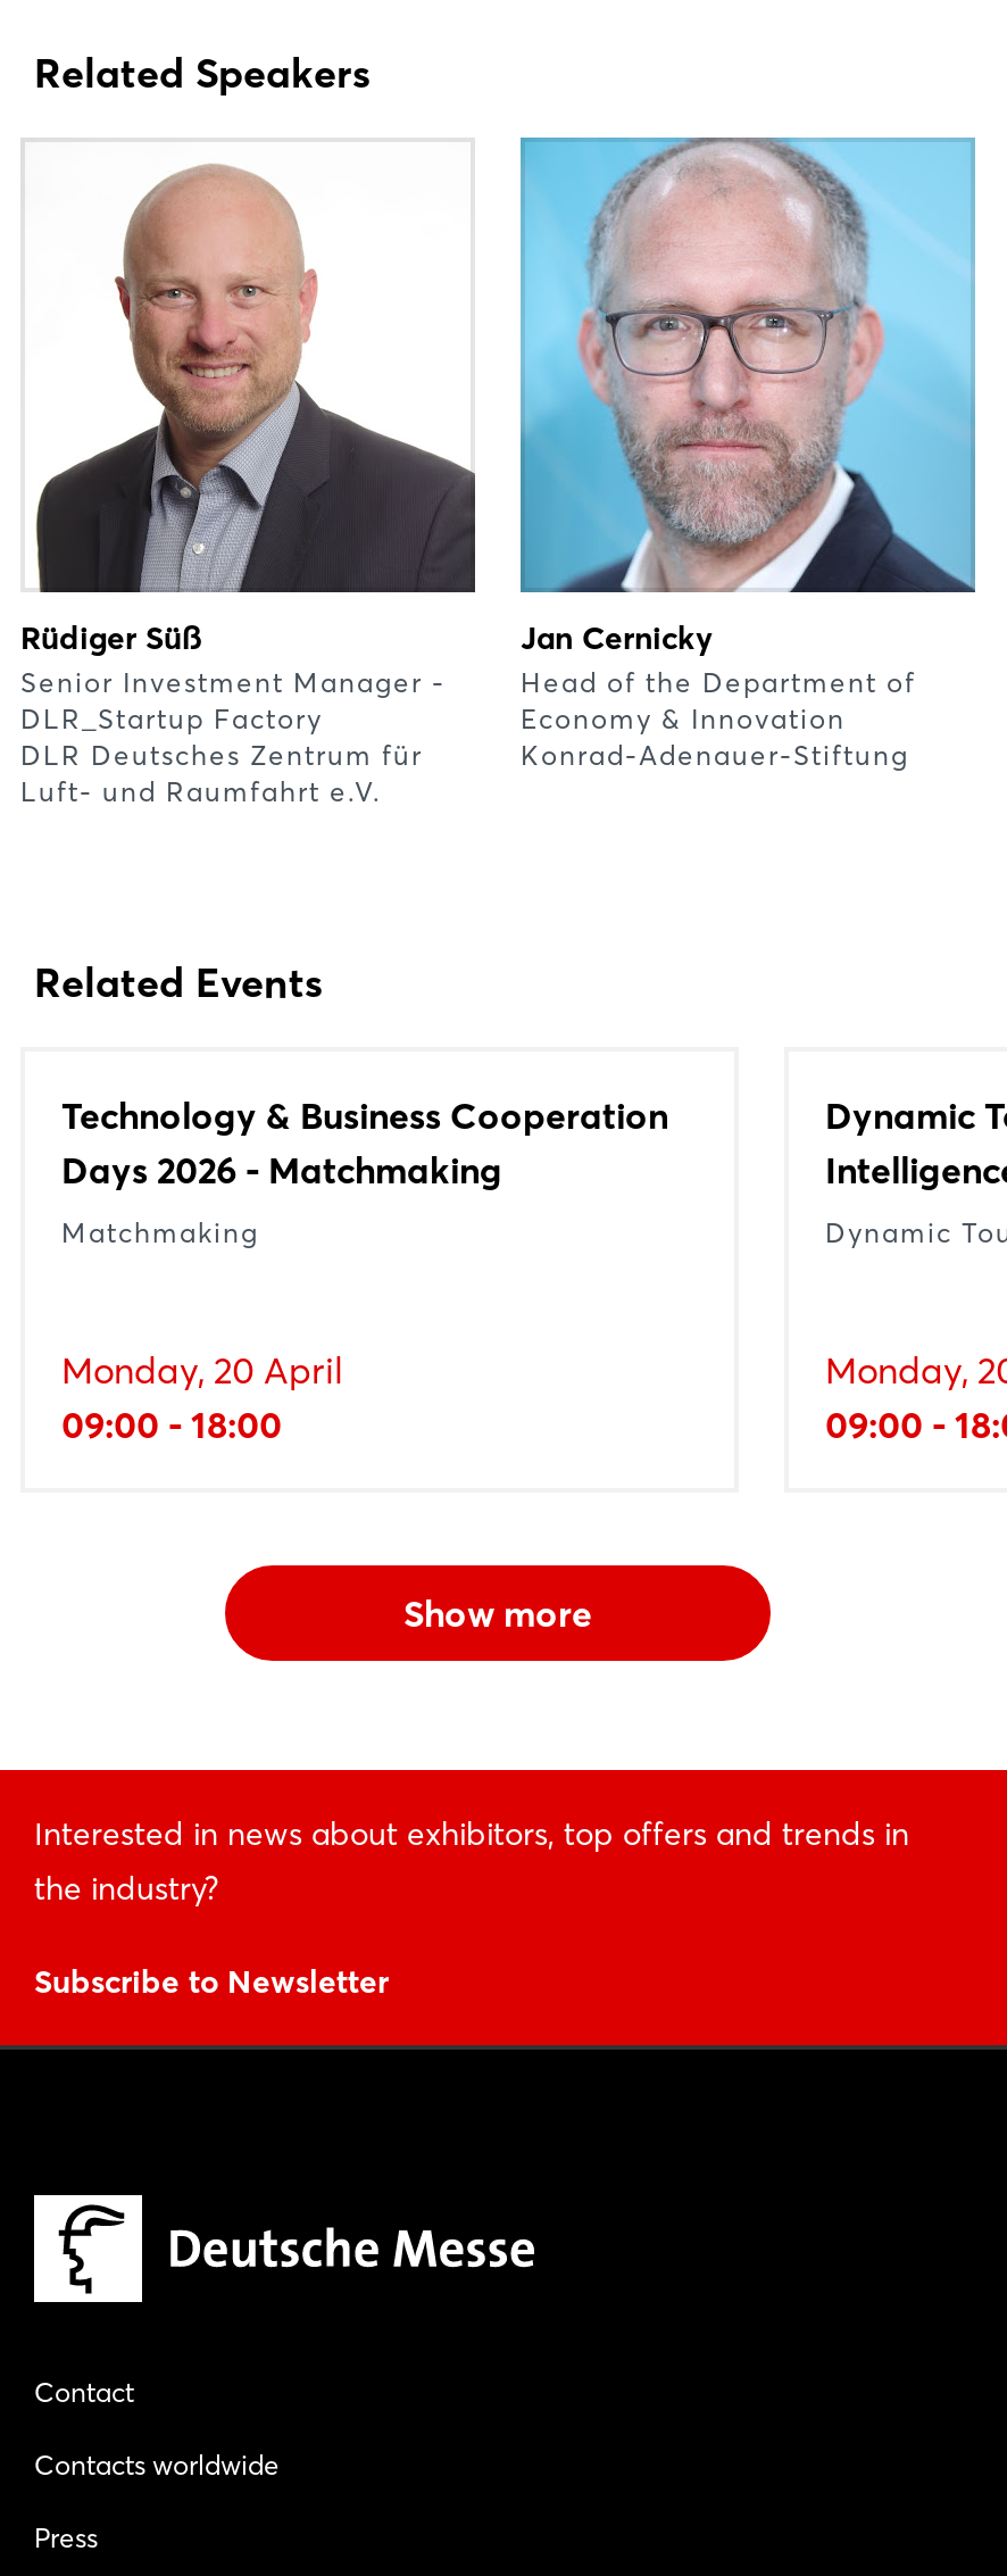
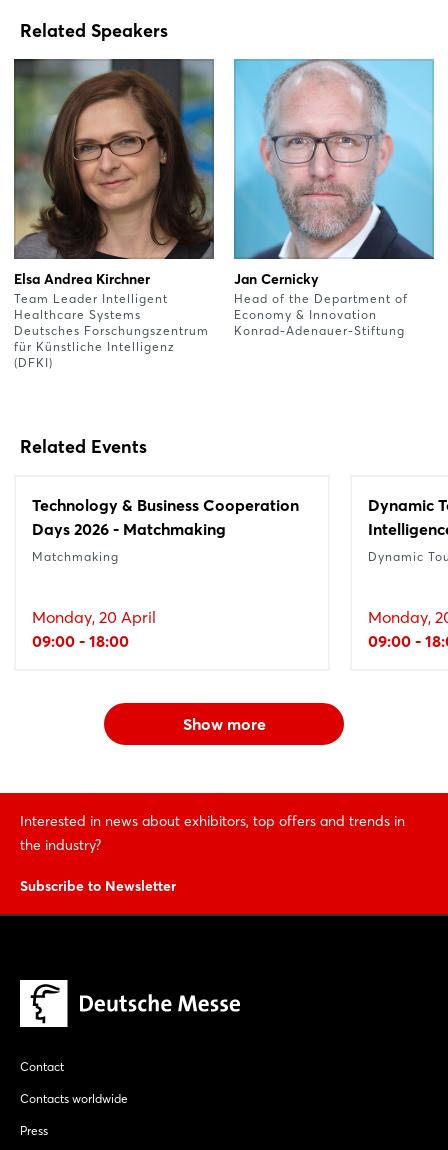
[20,138,475,807] [image] | Rüdiger Süß | Senior Investment Manager - | DLR_Startup Factory | DLR Deutsches Zentrum für | Luft- und Raumfahrt e.V. -> [13,58,215,369] [image] | Elsa Andrea Kirchner | Team Leader Intelligent | Healthcare Systems | Deutsches Forschungszentrum | für Künstliche Intelligenz | (DFKI)

